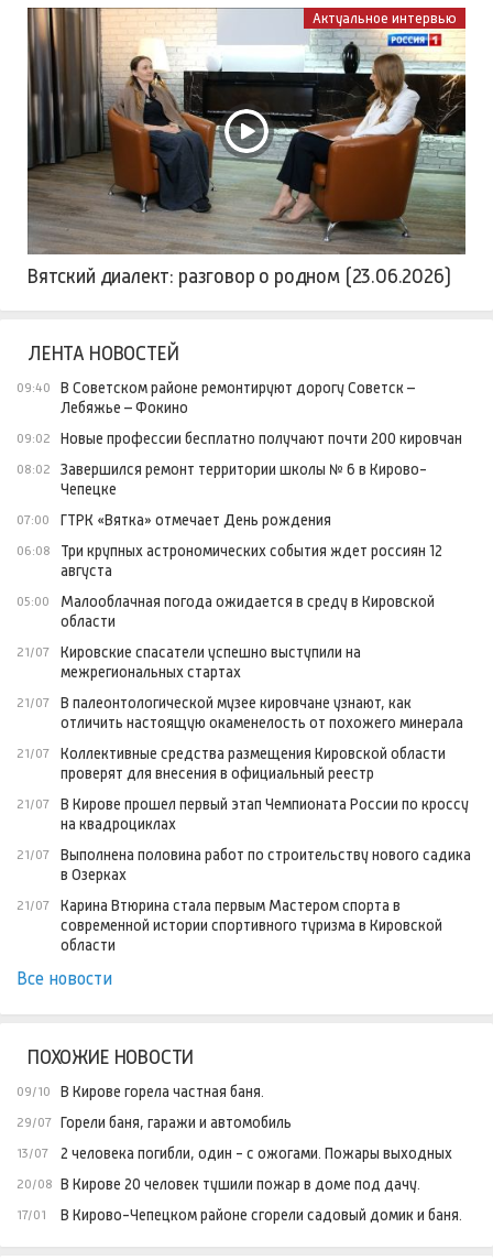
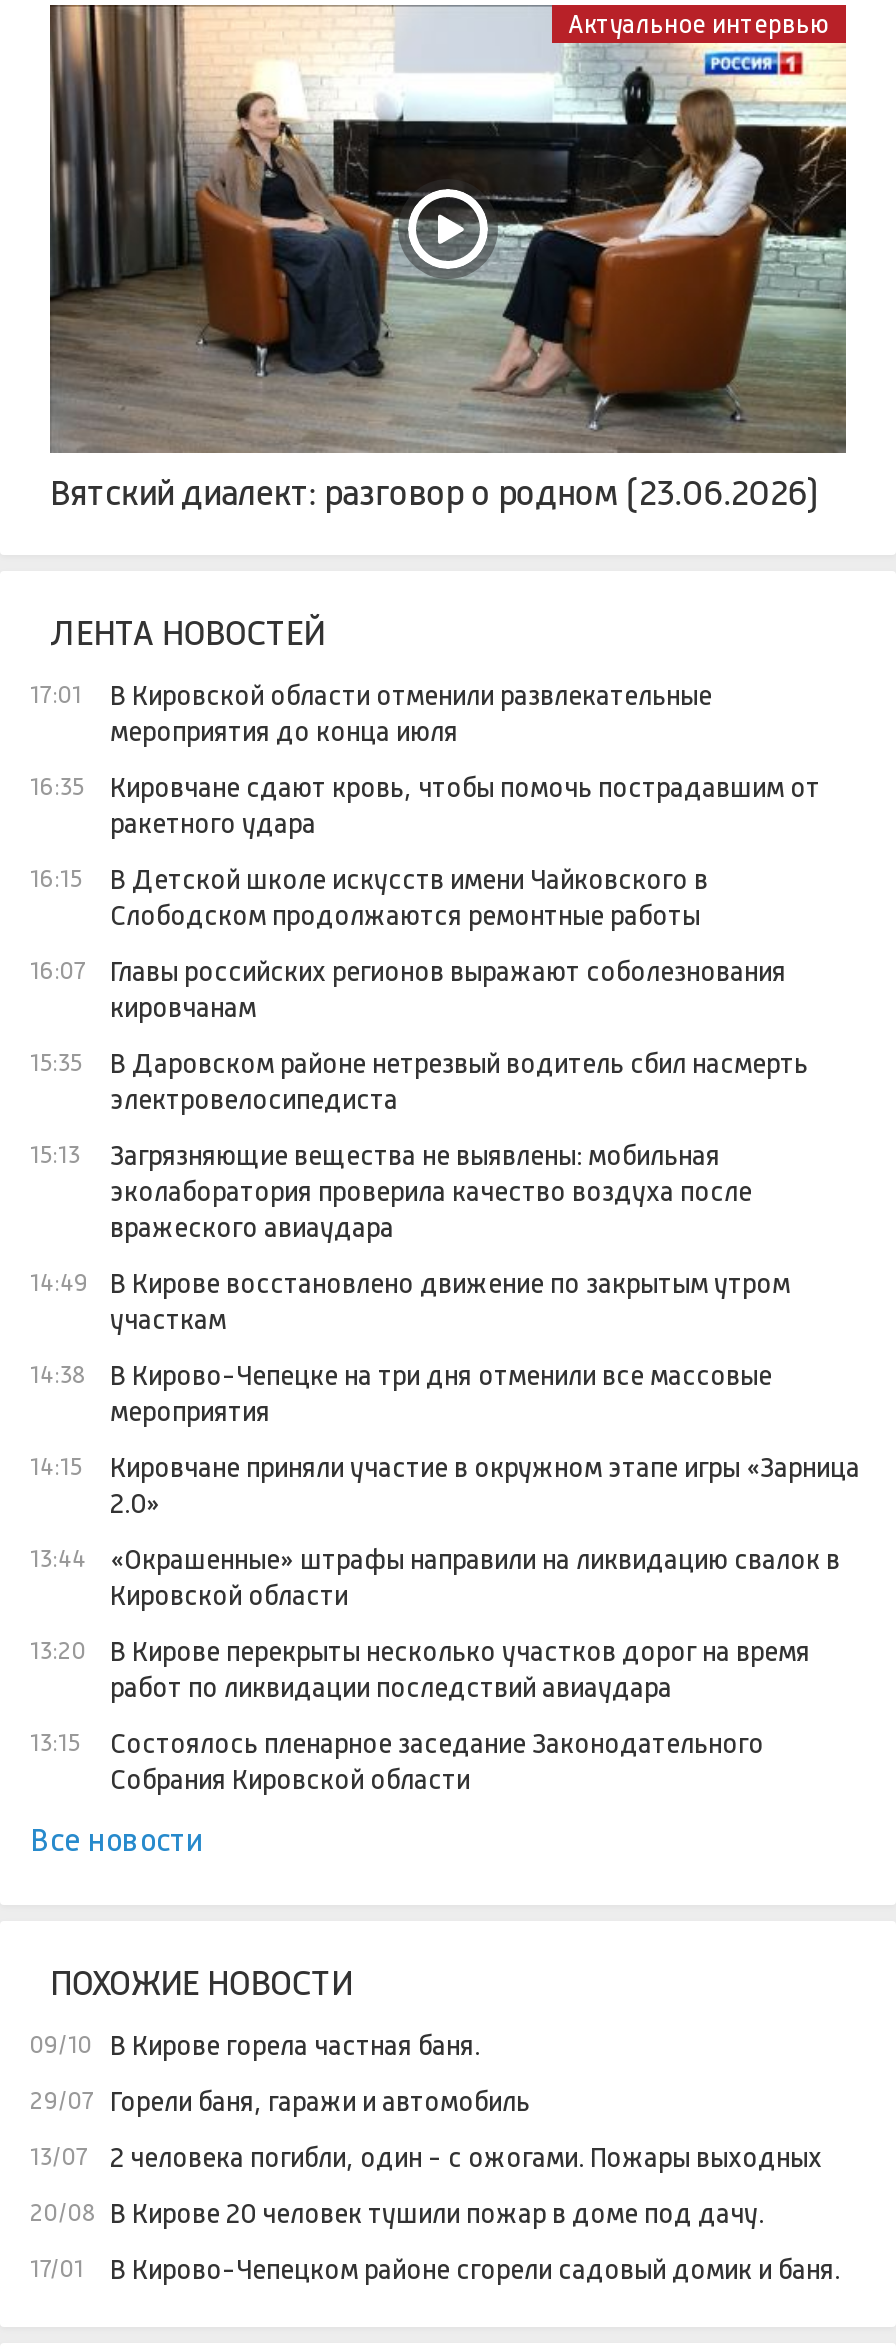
[17,379,415,416] 09:40 | В Советском районе ремонтируют дорогу Советск – | Лебяжье – Фокино -> [30,679,712,747] 17:01 | В Кировской области отменили развлекательные | мероприятия до конца июля
[17,430,462,447] 09:02 | Новые профессии бесплатно получают почти 200 кировчан -> [30,771,820,839] 16:35 | Кировчане сдают кровь, чтобы помочь пострадавшим от | ракетного удара
[17,460,427,498] 08:02 | Завершился ремонт территории школы № 6 в Кирово- | Чепецке -> [30,863,708,931] 16:15 | В Детской школе искусств имени Чайковского в | Слободском продолжаются ремонтные работы
[17,511,331,529] 07:00 | ГТРК «Вятка» отмечает День рождения -> [30,955,786,1023] 16:07 | Главы российских регионов выражают соболезнования | кировчанам
[17,542,442,579] 06:08 | Три крупных астрономических события ждет россиян 12 | августа -> [30,1047,808,1115] 15:35 | В Даровском районе нетрезвый водитель сбил насмерть | электровелосипедиста
[17,593,435,630] 05:00 | Малооблачная погода ожидается в среду в Кировской | области -> [30,1139,752,1243] 15:13 | Загрязняющие вещества не выявлены: мобильная | эколаборатория проверила качество воздуха после | вражеского авиаудара
[17,643,361,681] 21/07 | Кировские спасатели успешно выступили на | межрегиональных стартах -> [30,1267,790,1335] 14:49 | В Кирове восстановлено движение по закрытым утром | участкам
[17,694,463,731] 21/07 | В палеонтологической музее кировчане узнают, как | отличить настоящую окаменелость от похожего минерала -> [30,1359,772,1427] 14:38 | В Кирово-Чепецке на три дня отменили все массовые | мероприятия
[17,745,446,782] 21/07 | Коллективные средства размещения Кировской области | проверят для внесения в официальный реестр -> [30,1451,860,1519] 14:15 | Кировчане приняли участие в окружном этапе игры «Зарница | 2.0»
[17,795,469,833] 21/07 | В Кирове прошел первый этап Чемпионата России по кроссу | на квадроциклах -> [30,1543,840,1611] 13:44 | «Окрашенные» штрафы направили на ликвидацию свалок в | Кировской области
[17,846,471,883] 21/07 | Выполнена половина работ по строительству нового садика | в Озерках -> [30,1635,810,1703] 13:20 | В Кирове перекрыты несколько участков дорог на время | работ по ликвидации последствий авиаудара
[17,897,442,954] 21/07 | Карина Втюрина стала первым Мастером спорта в | современной истории спортивного туризма в Кировской | области -> [30,1727,764,1795] 13:15 | Состоялось пленарное заседание Законодательного | Собрания Кировской области

